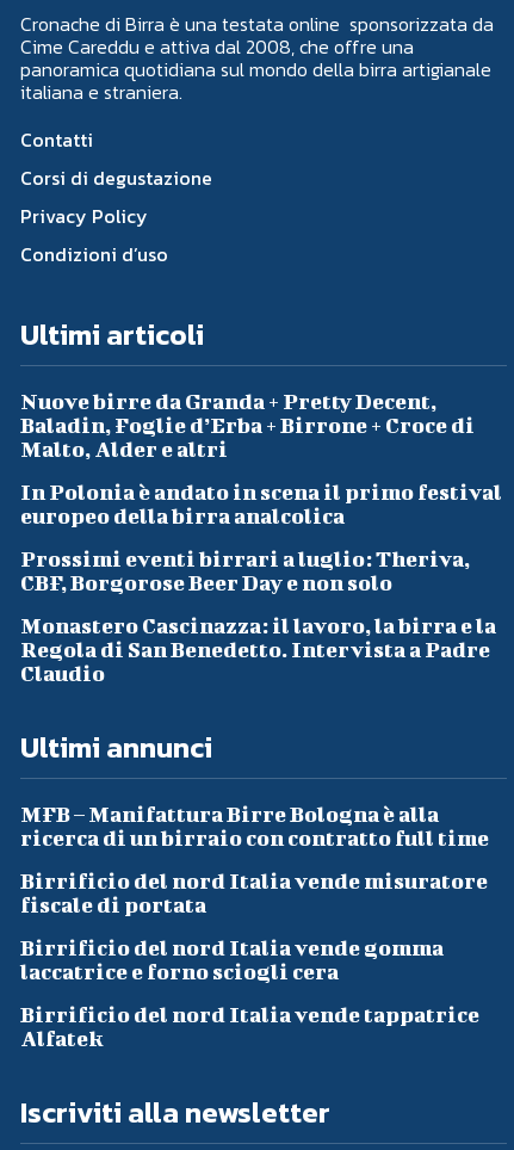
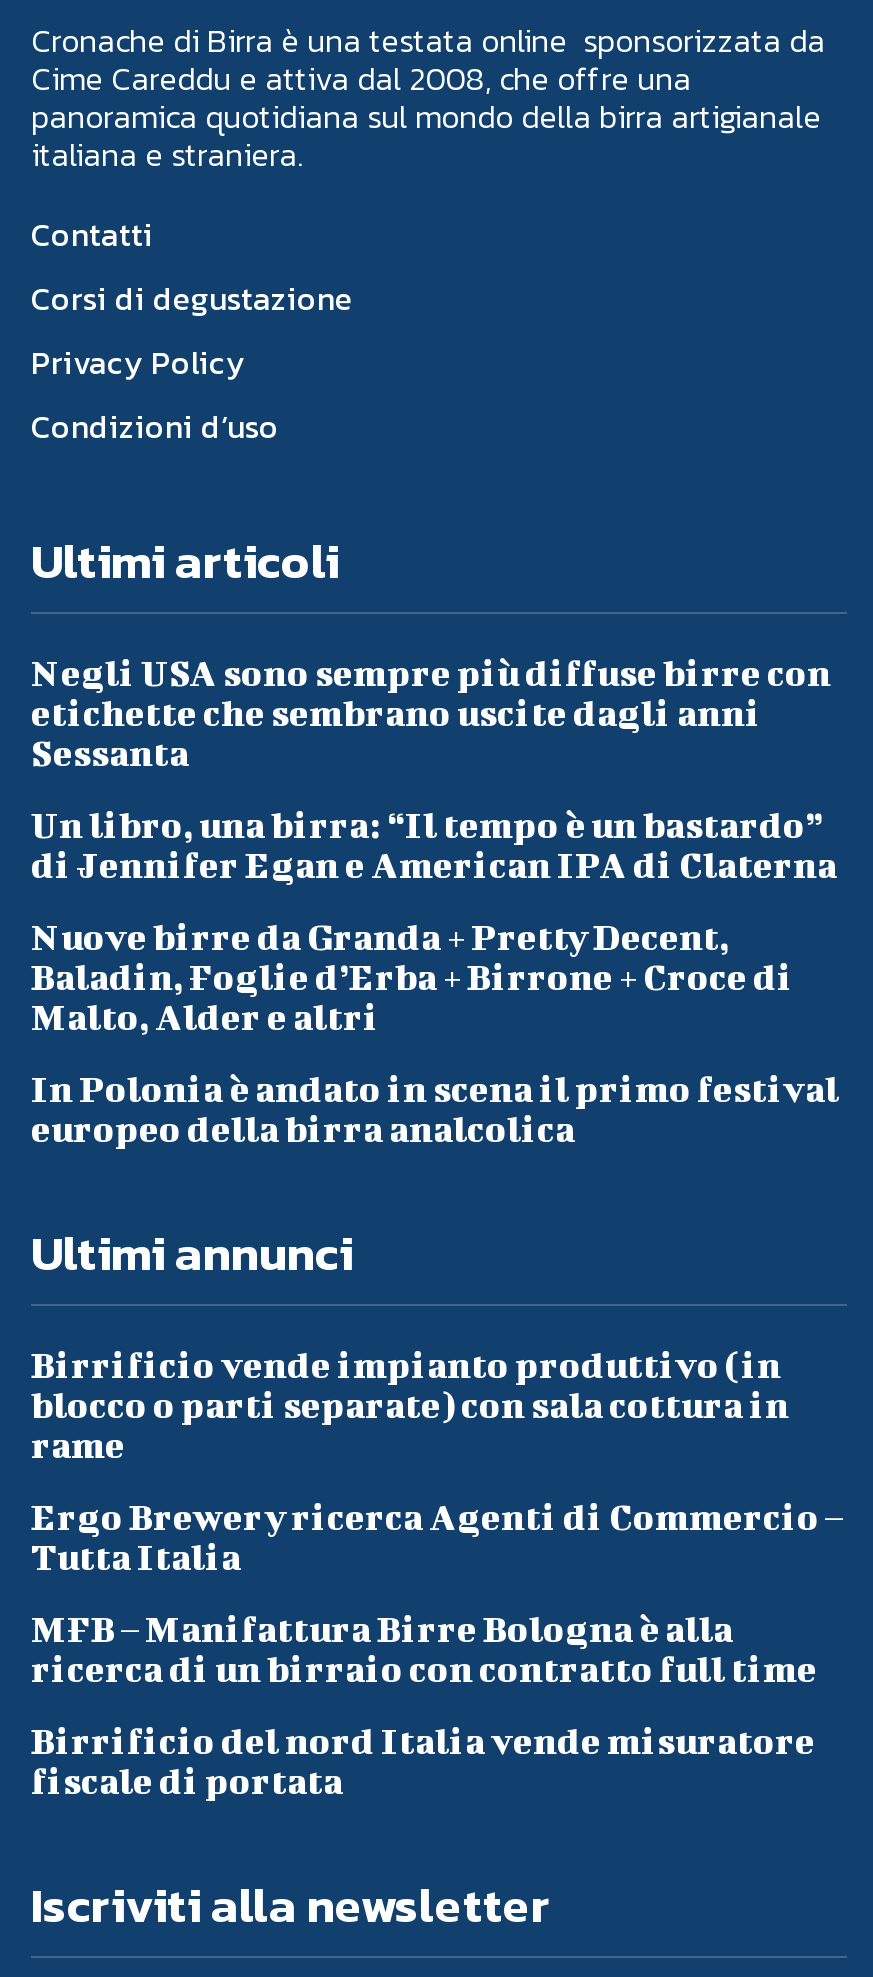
none -> [31,653,837,887] Negli USA sono sempre più diffuse birre con | etichette che sembrano uscite dagli anni | Sessanta | Un libro, una birra: “Il tempo è un bastardo” | di Jennifer Egan e American IPA di Claterna
moved [20,389,502,529] -> [31,917,839,1151]: Nuove birre da Granda + Pretty Decent, | Baladin, Foglie d’Erba + Birrone + Croce di | Malto, Alder e altri | In Polonia è andato in scena il primo festival | europeo della birra analcolica
[20,547,496,687] Prossimi eventi birrari a luglio: Theriva, | CBF, Borgorose Beer Day e non solo | Monastero Cascinazza: il lavoro, la birra e la | Regola di San Benedetto. Intervista a Padre | Claudio -> none
none -> [31,1345,843,1579] Birrificio vende impianto produttivo (in | blocco o parti separate) con sala cottura in | rame | Ergo Brewery ricerca Agenti di Commercio – | Tutta Italia
moved [20,802,489,918] -> [31,1609,817,1803]: MFB – Manifattura Birre Bologna è alla | ricerca di un birraio con contratto full time | Birrificio del nord Italia vende misuratore | fiscale di portata
[20,936,479,1052] Birrificio del nord Italia vende gomma | laccatrice e forno sciogli cera | Birrificio del nord Italia vende tappatrice | Alfatek -> none

